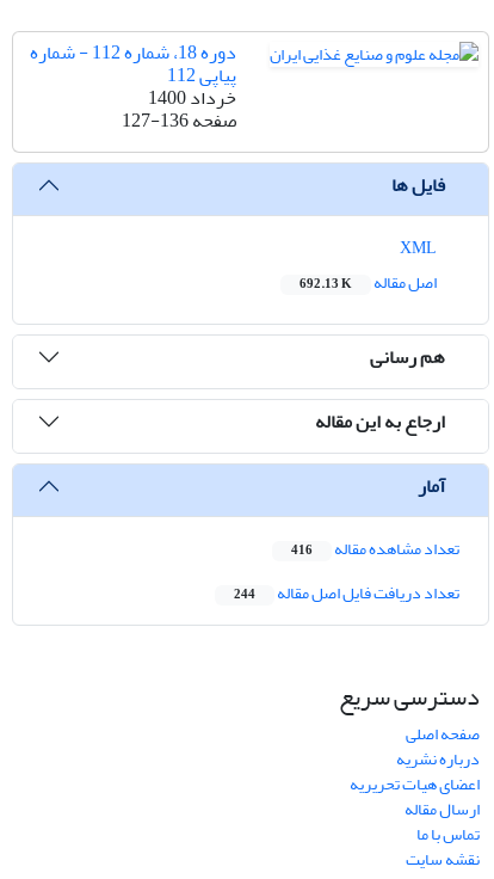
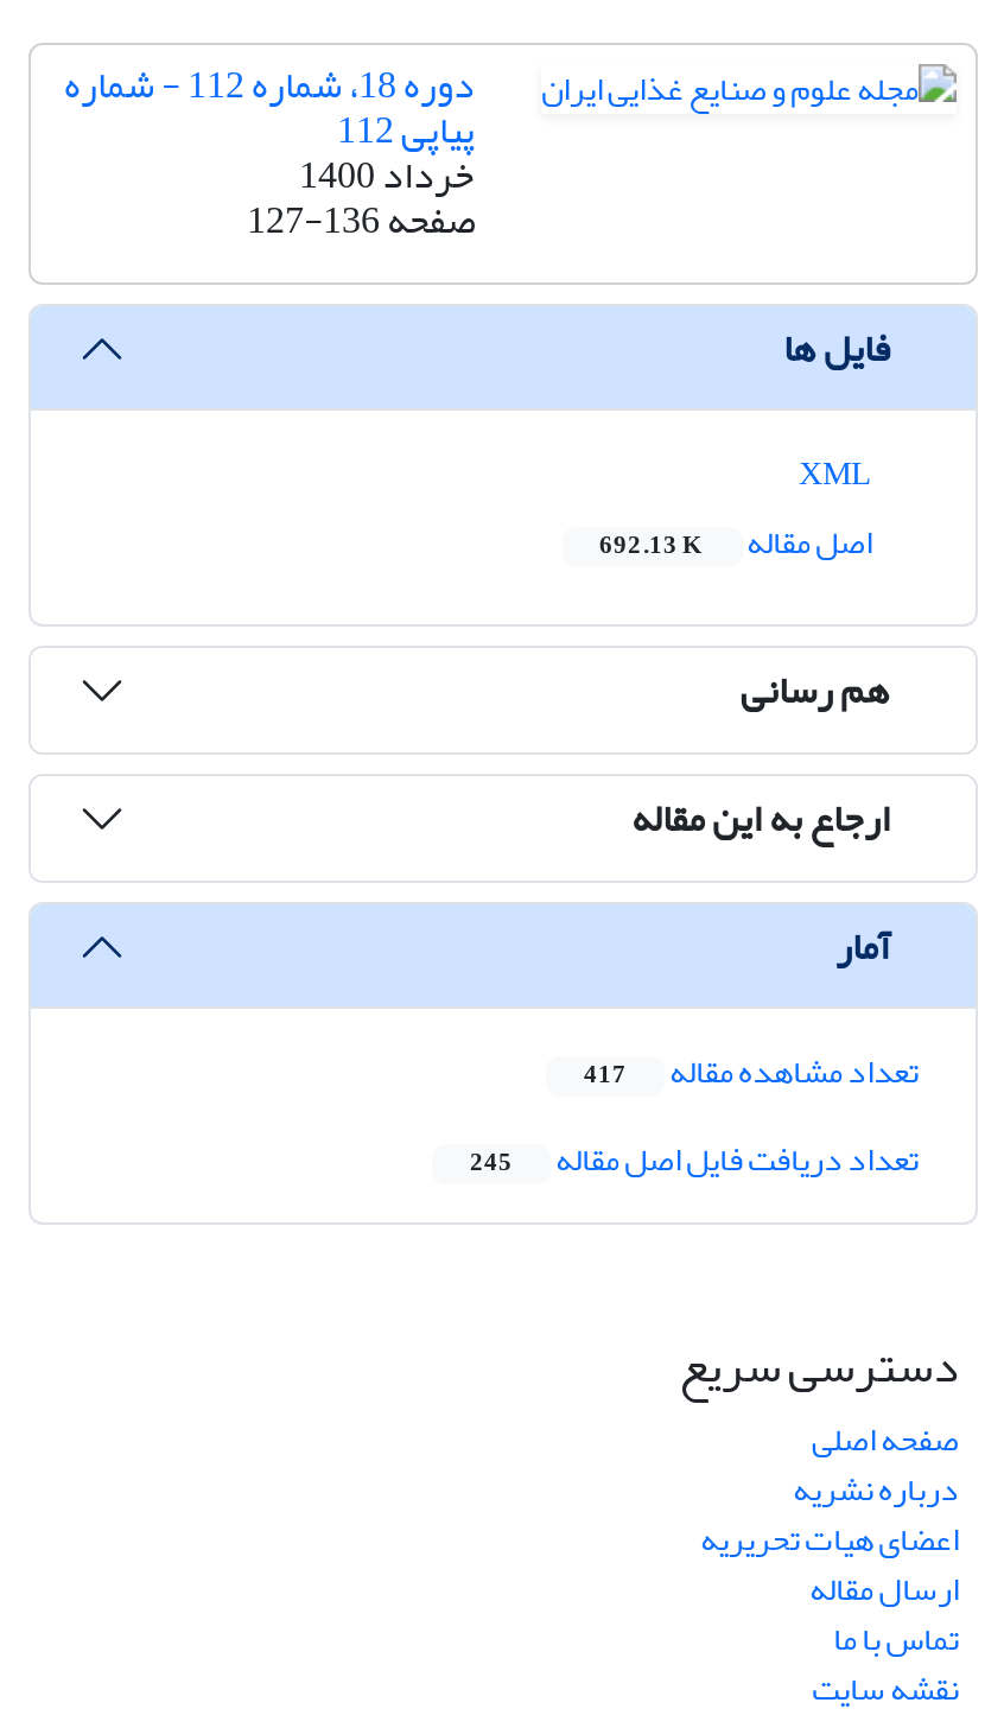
[291,533,459,565] تعداد مشاهده مقاله 416 -> [584,1041,919,1105] تعداد مشاهده مقاله 417
[234,577,459,610] تعداد دریافت فایل اصل مقاله 244 -> [470,1128,919,1193] تعداد دریافت فایل اصل مقاله 245

